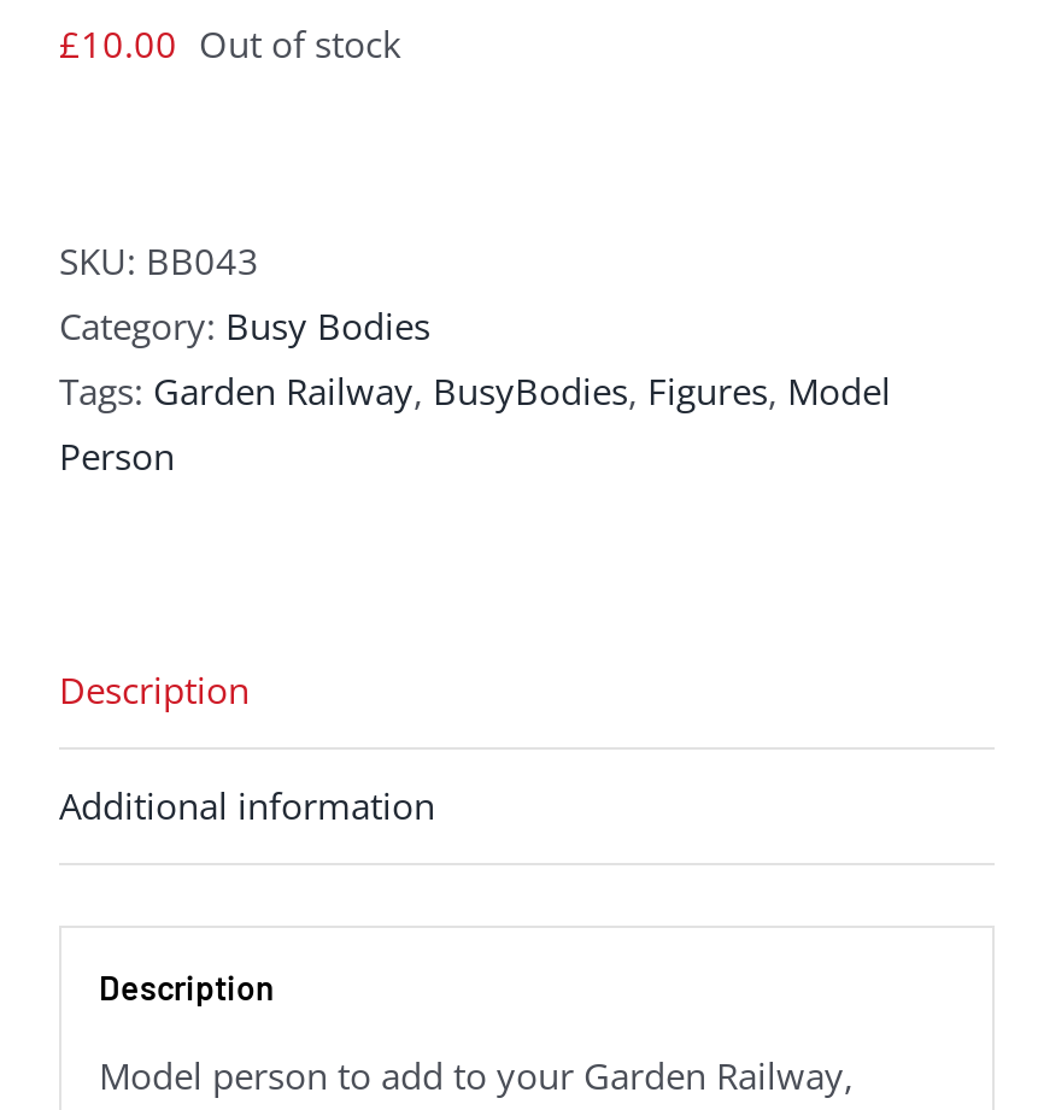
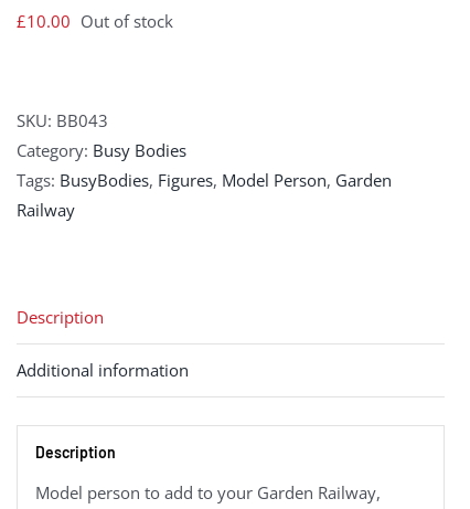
[59,367,891,480] Tags: Garden Railway, BusyBodies, Figures, Model | Person -> [17,169,392,220] Tags: BusyBodies, Figures, Model Person, Garden | Railway

